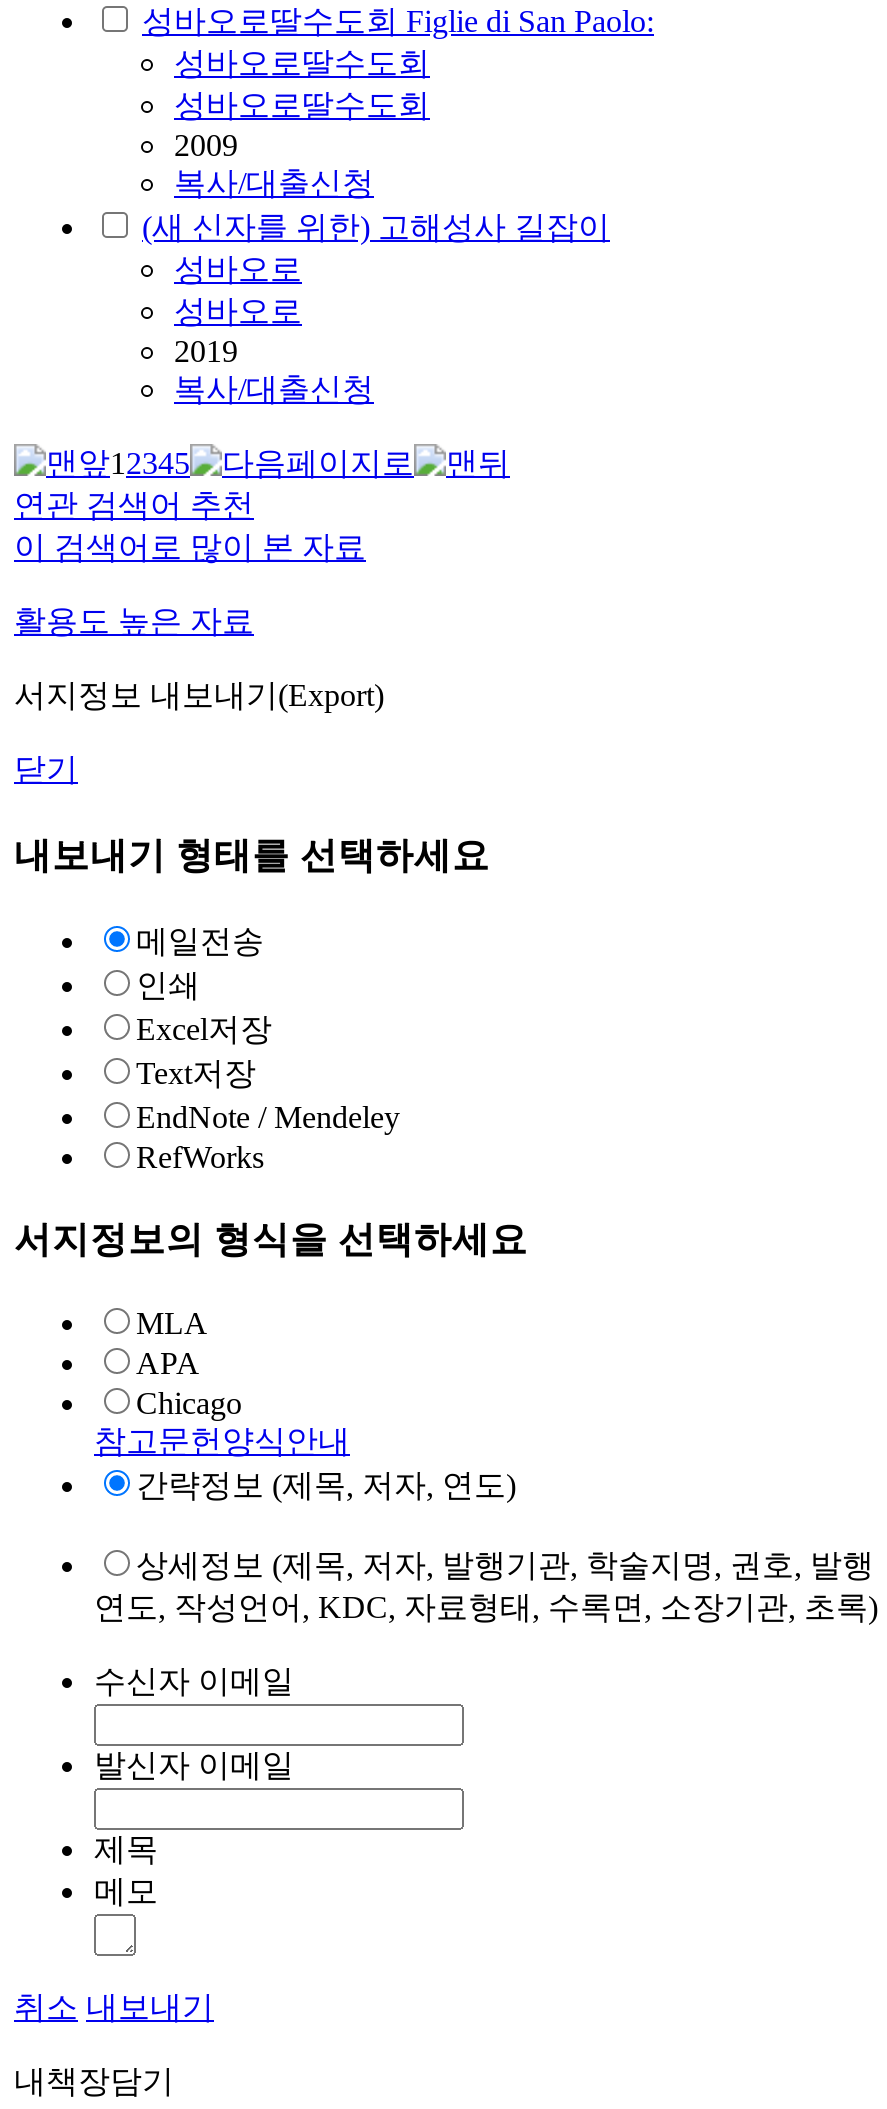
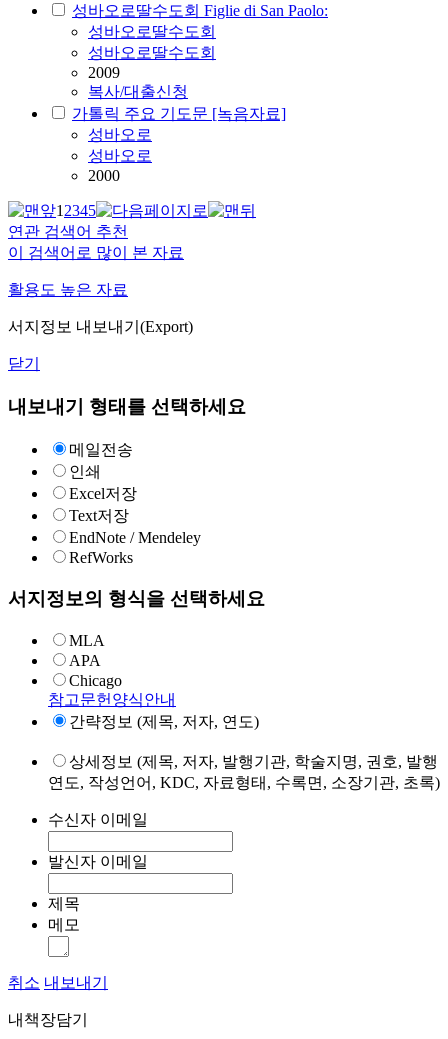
[142,211,610,245] (새 신자를 위한) 고해성사 길잡이 -> [72,105,286,122] 가톨릭 주요 기도문 [녹음자료]
[174,335,374,407] 2019 | 복사/대출신청 -> [88,167,120,184] 2000

